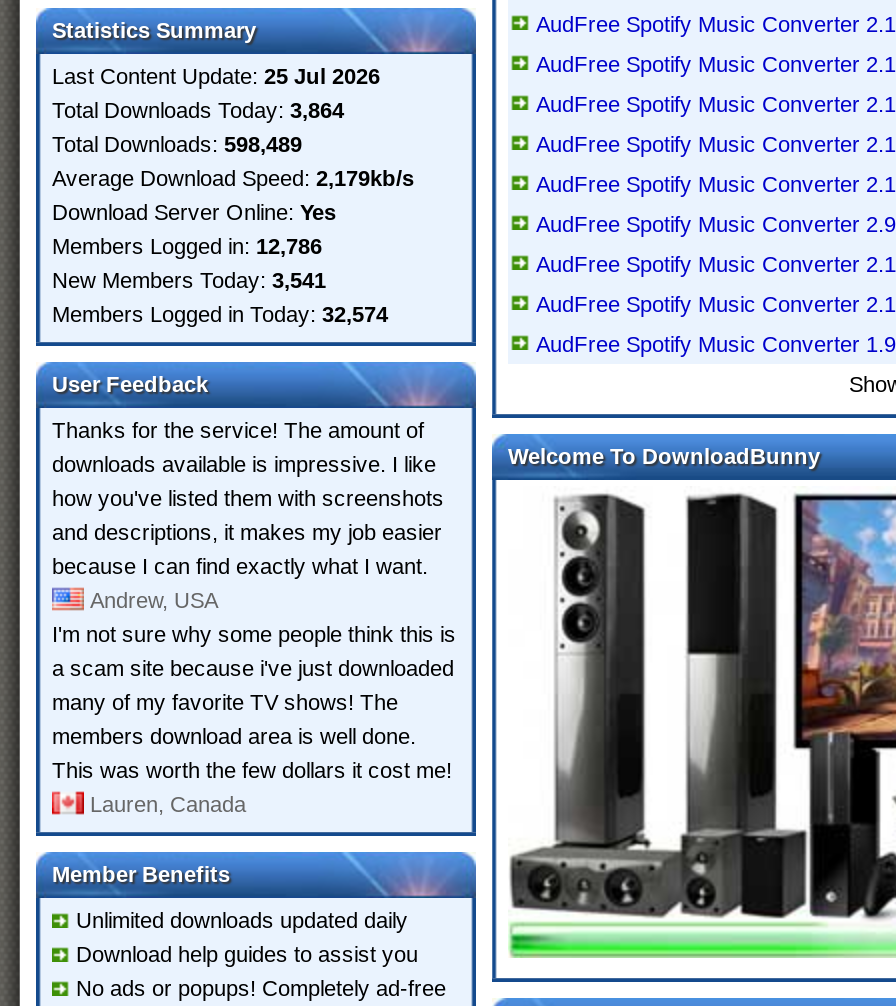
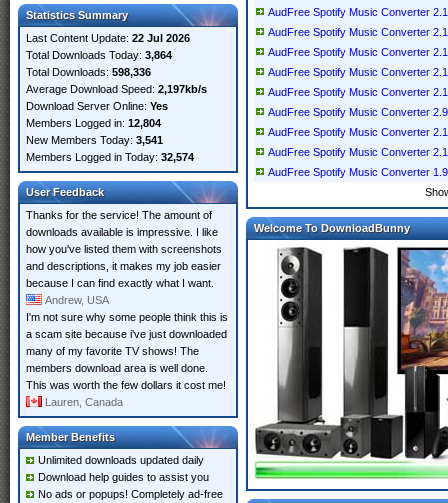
[52,64,380,88] Last Content Update: 25 Jul 2026 -> [26,32,190,44] Last Content Update: 22 Jul 2026
[52,132,302,156] Total Downloads: 598,489 -> [26,66,151,78] Total Downloads: 598,336
[52,166,414,190] Average Download Speed: 2,179kb/s -> [26,83,207,95] Average Download Speed: 2,197kb/s
[52,234,322,258] Members Logged in: 12,786 -> [26,117,161,129] Members Logged in: 12,804

